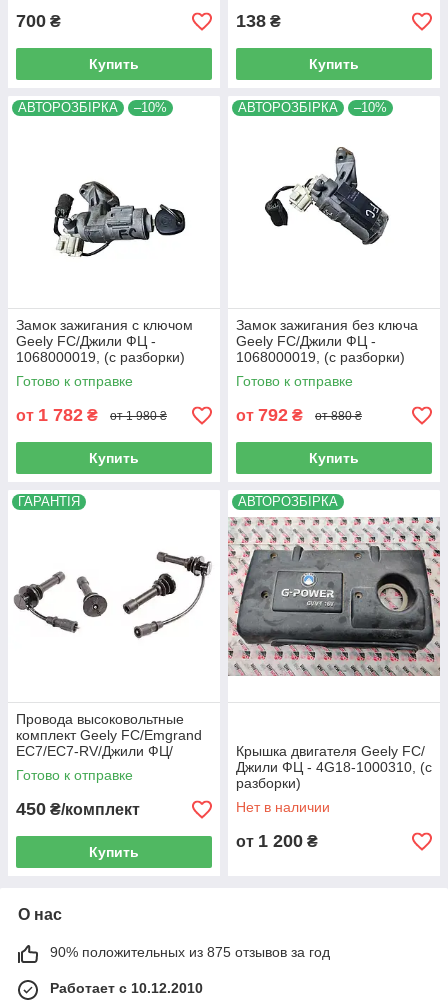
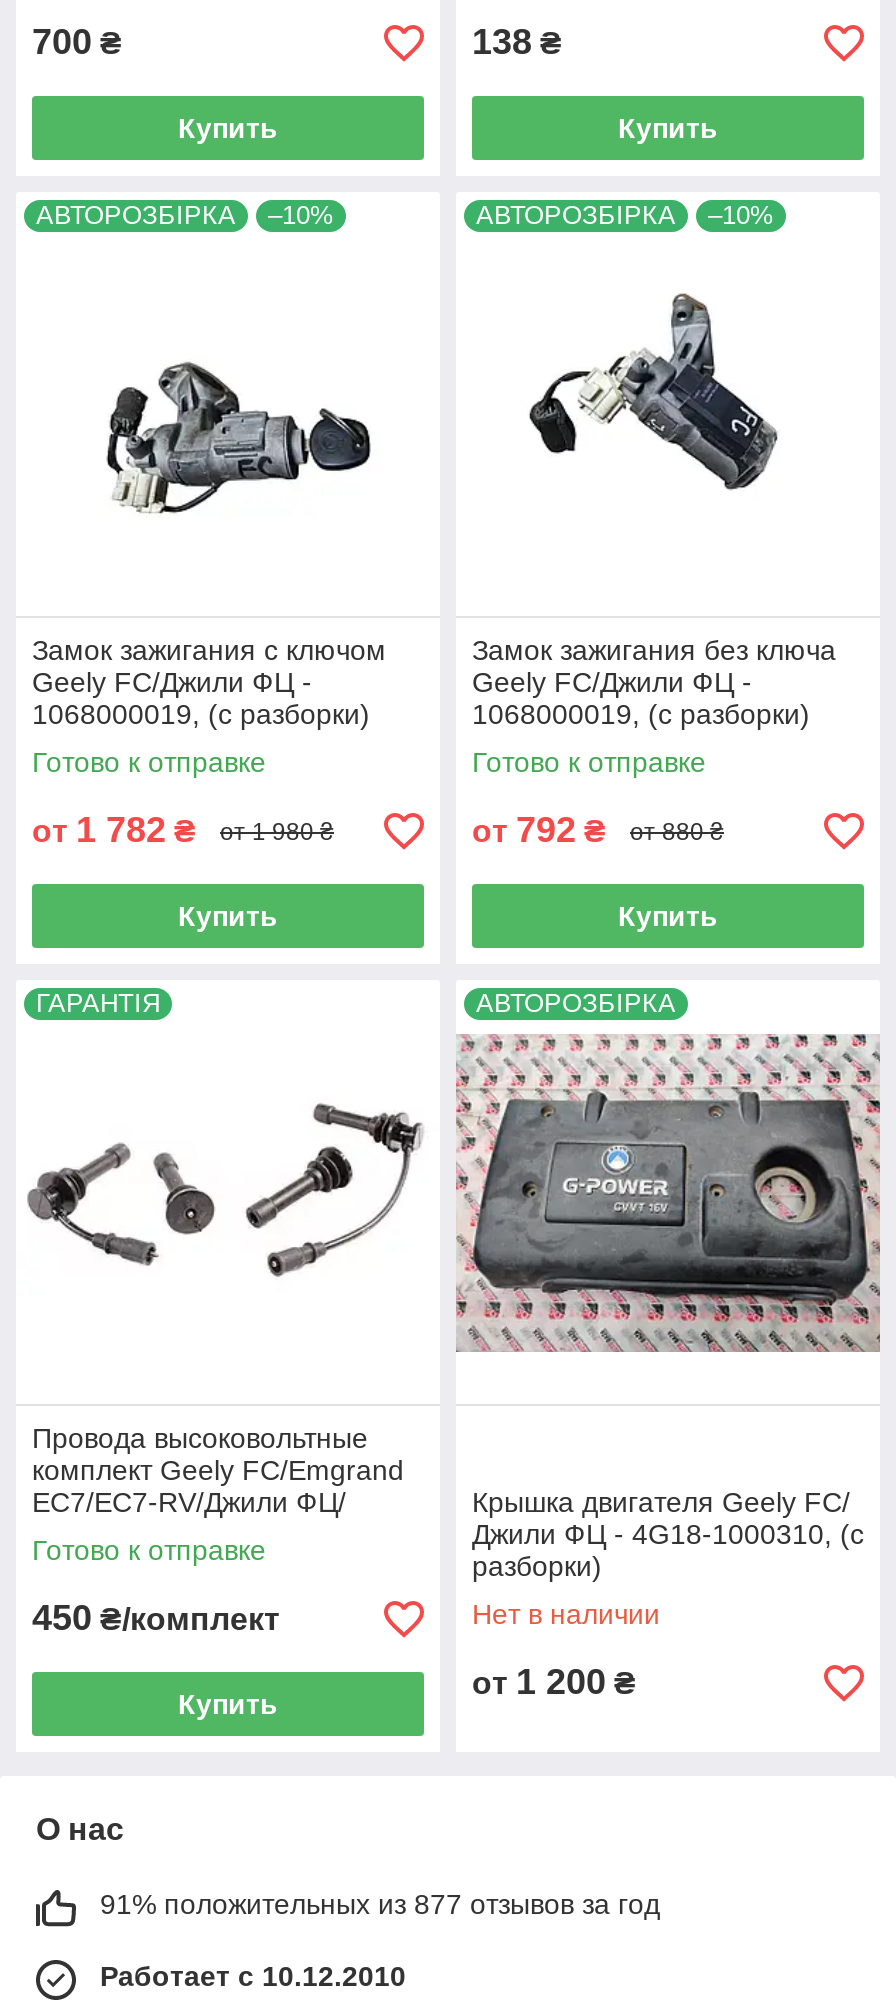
[50,944,330,960] 90% положительных из 875 отзывов за год -> [100,1888,660,1920] 91% положительных из 877 отзывов за год

